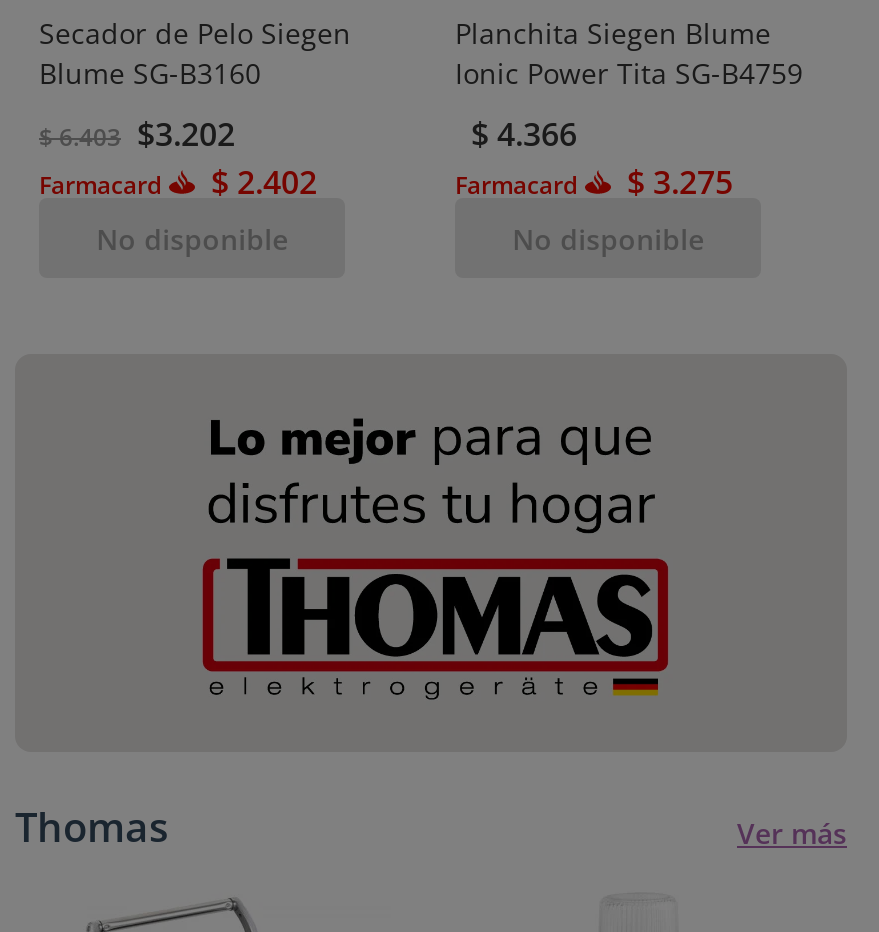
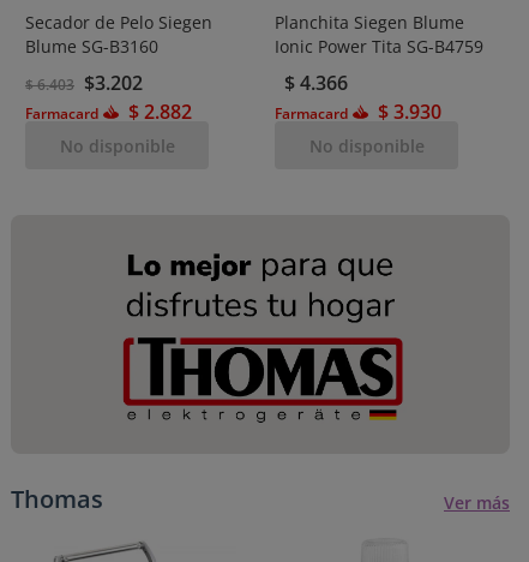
[39,161,317,205] Farmacard $ 2.402 -> [25,99,192,125] Farmacard $ 2.882
[455,161,733,205] Farmacard $ 3.275 -> [275,99,441,125] Farmacard $ 3.930

